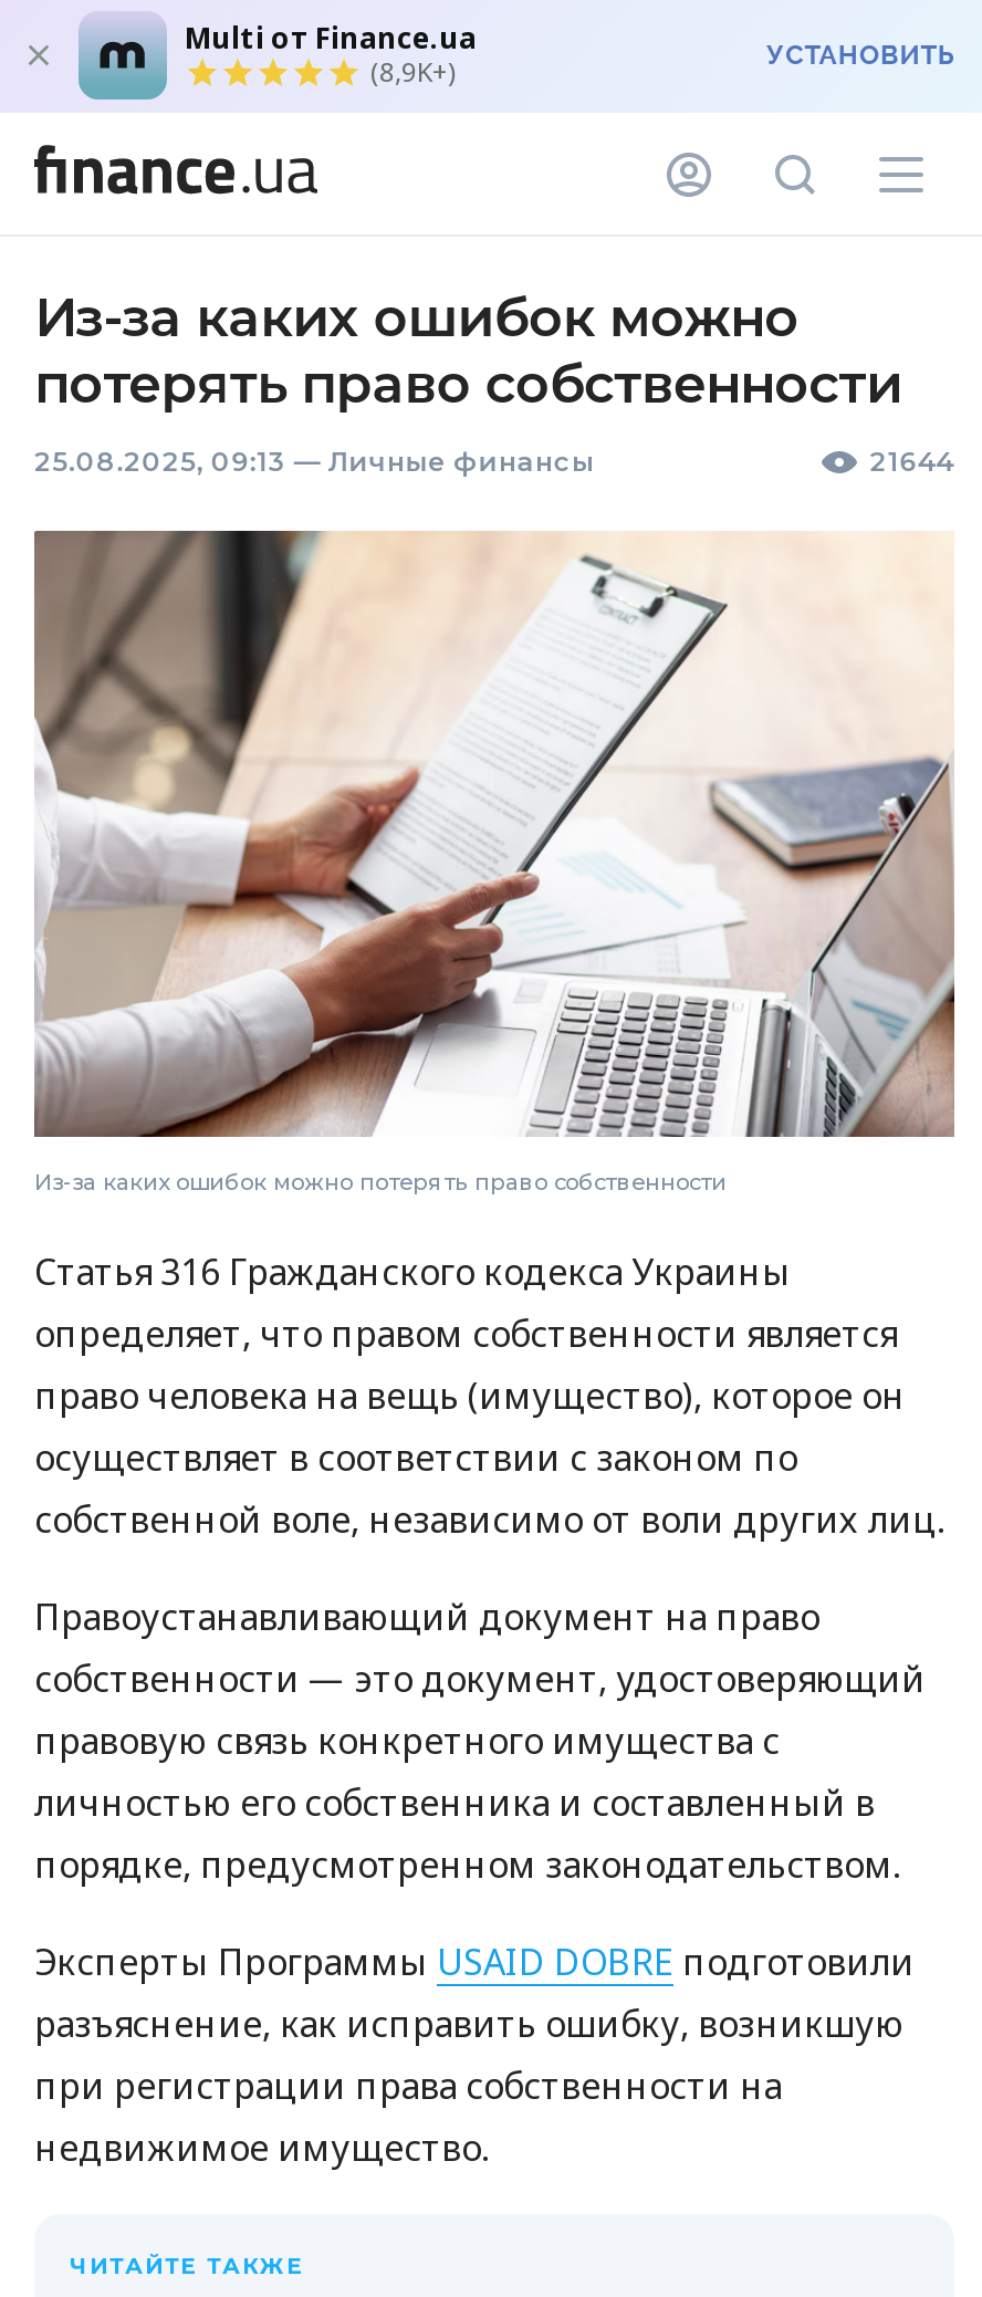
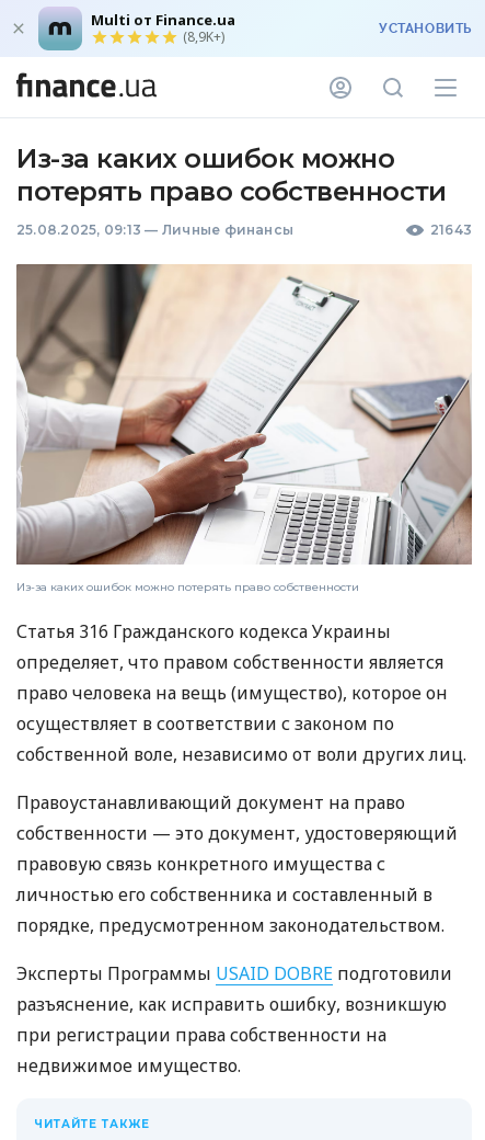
[870,445,954,478] 21644 -> [430,221,472,238] 21643

